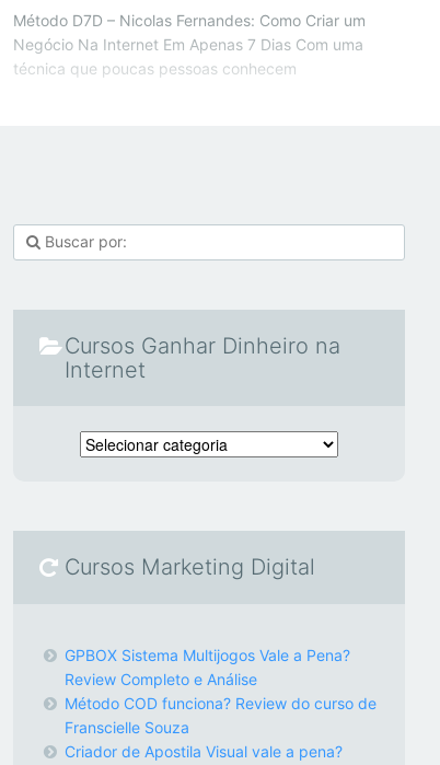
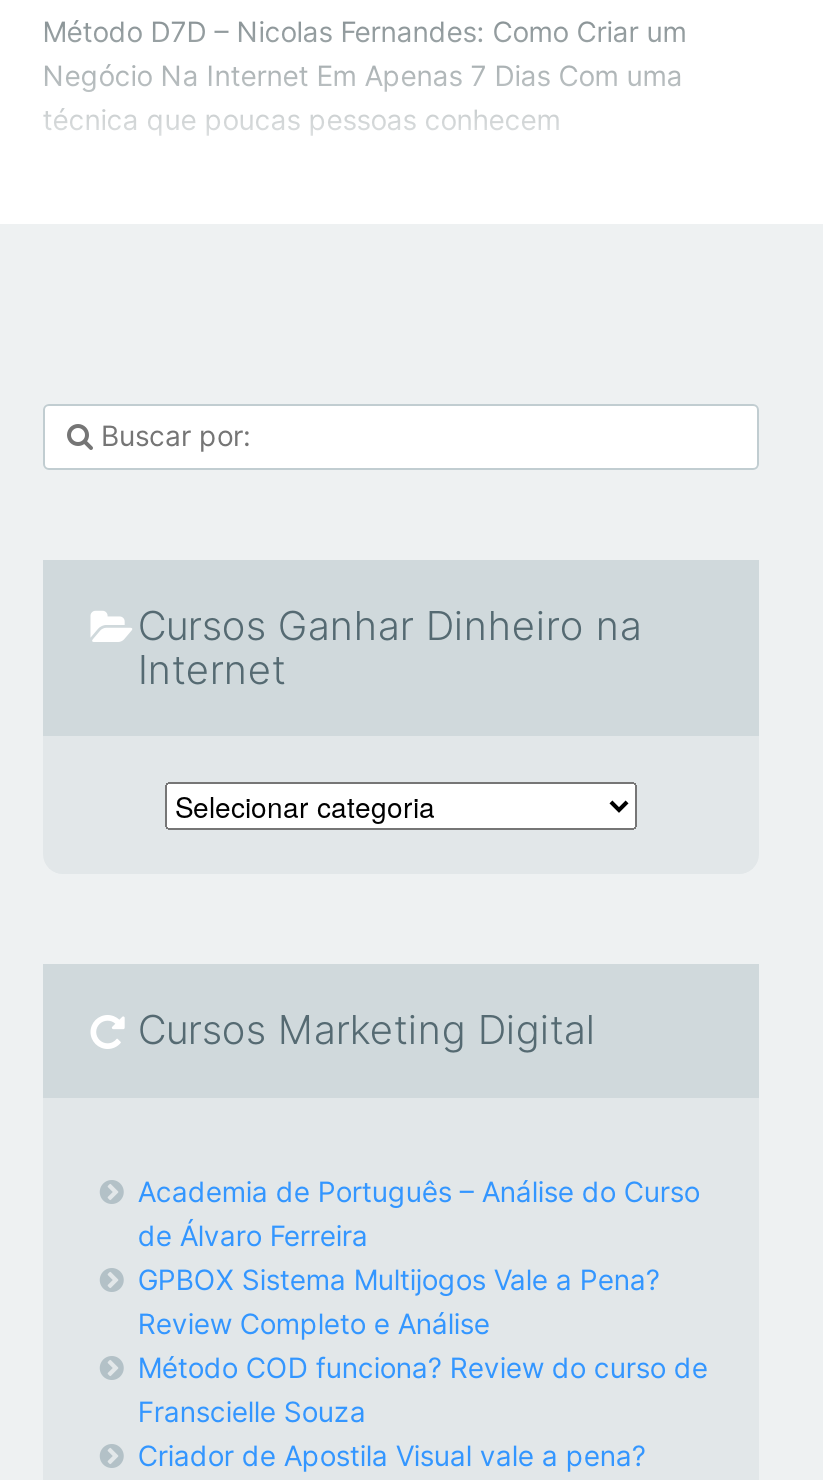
none -> [138,1174,700,1252] Academia de Português – Análise do Curso | de Álvaro Ferreira

